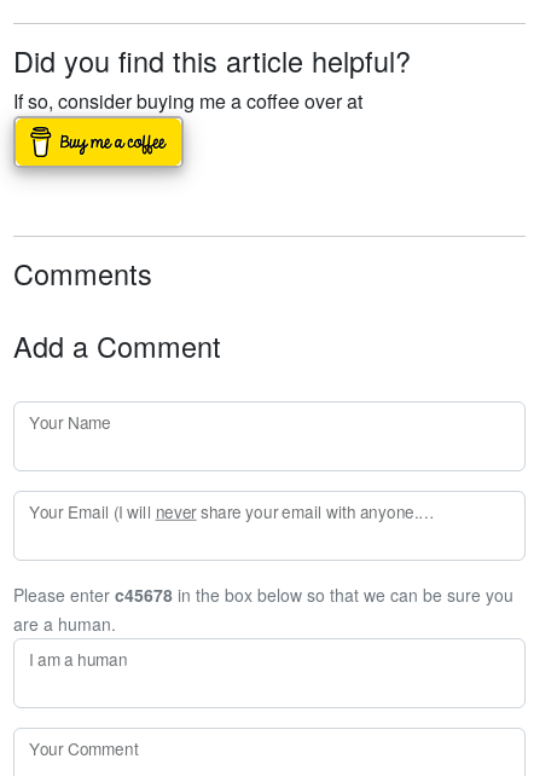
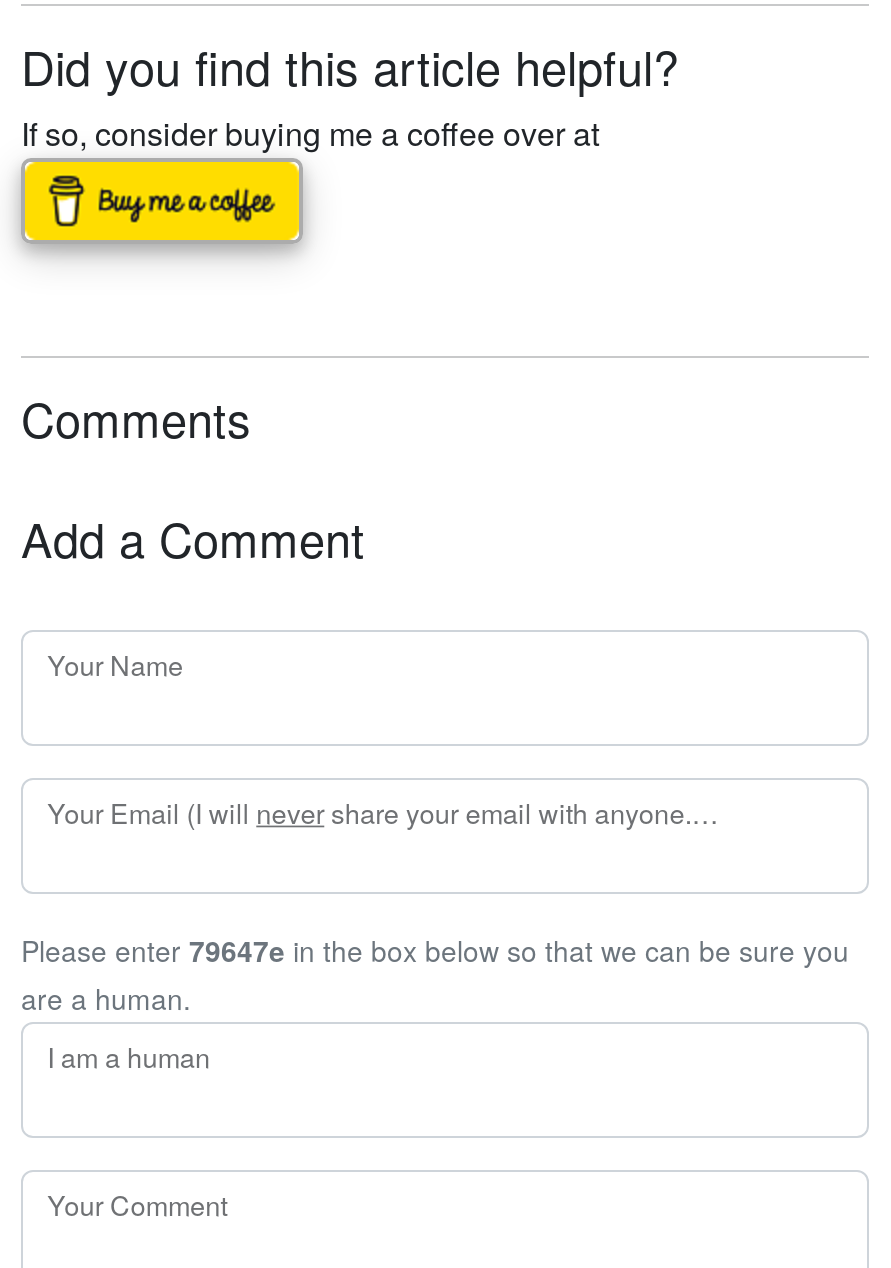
[13,583,513,607] Please enter c45678 in the box below so that we can be sure you -> [21,930,849,970] Please enter 79647e in the box below so that we can be sure you

